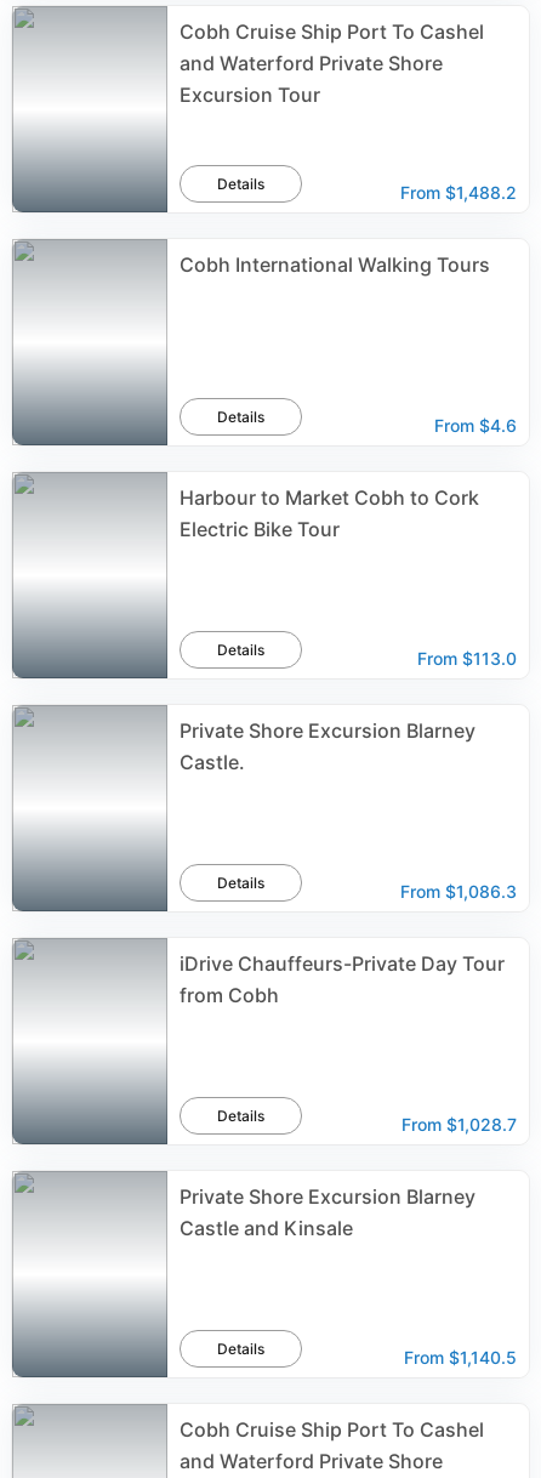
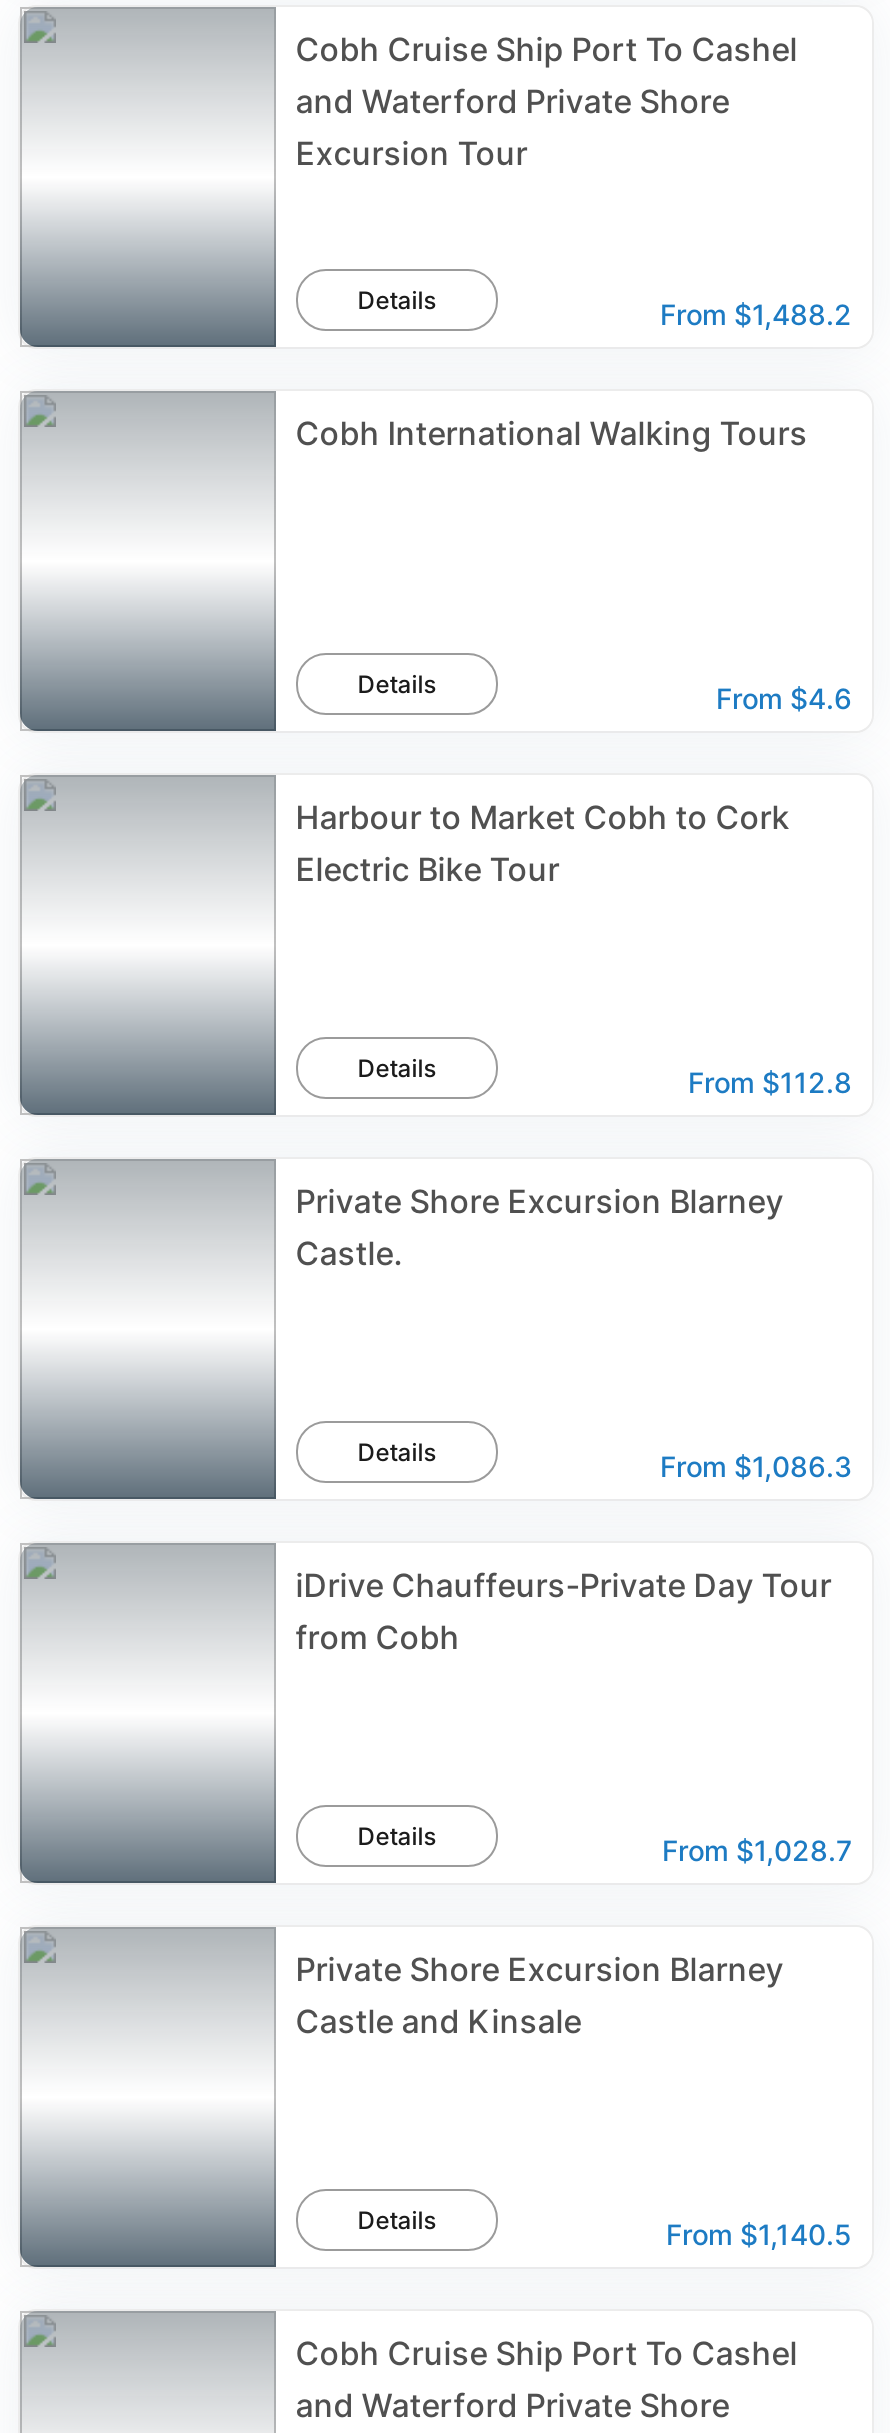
[417,648,517,669] From $113.0 -> [688,1065,852,1099] From $112.8

